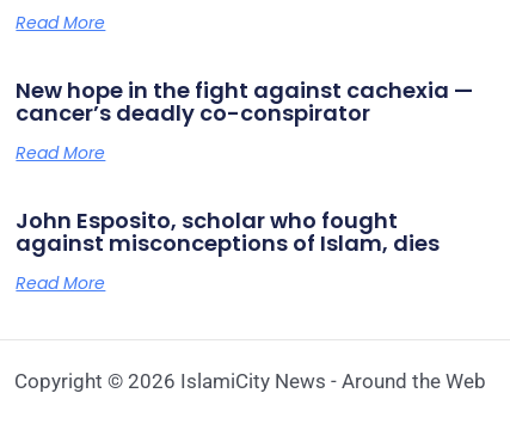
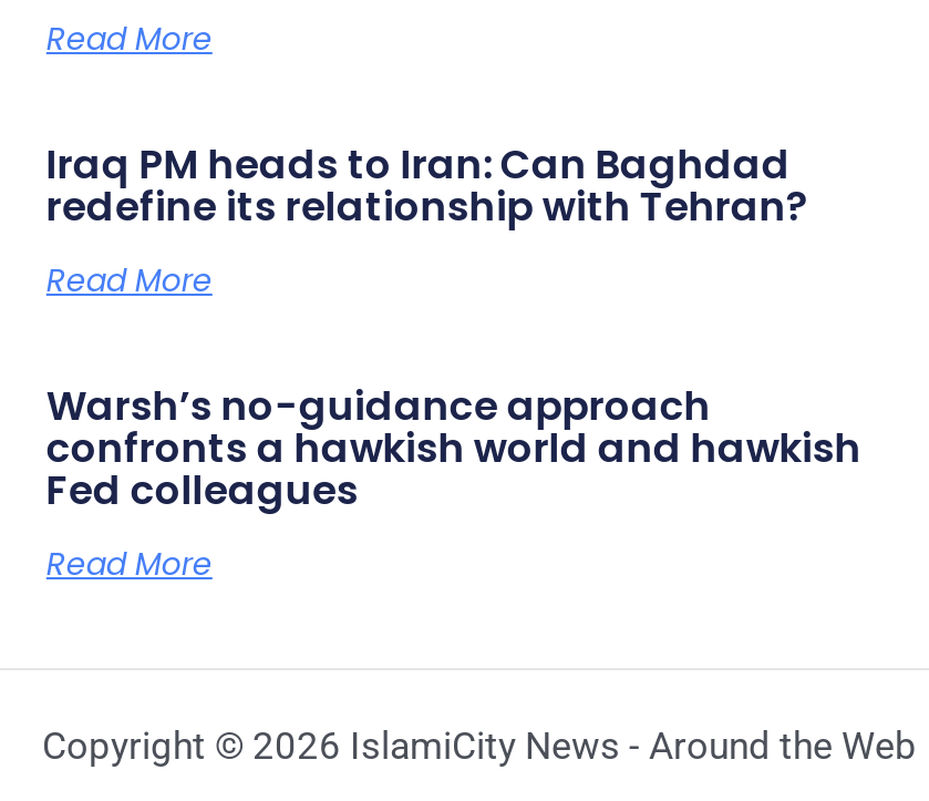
[16,75,473,128] New hope in the fight against cachexia — | cancer’s deadly co-conspirator -> [46,135,808,232] Iraq PM heads to Iran: Can Baghdad | redefine its relationship with Tehran?
[16,205,440,258] John Esposito, scholar who fought | against misconceptions of Islam, dies -> [46,376,861,516] Warsh’s no-guidance approach | confronts a hawkish world and hawkish | Fed colleagues

